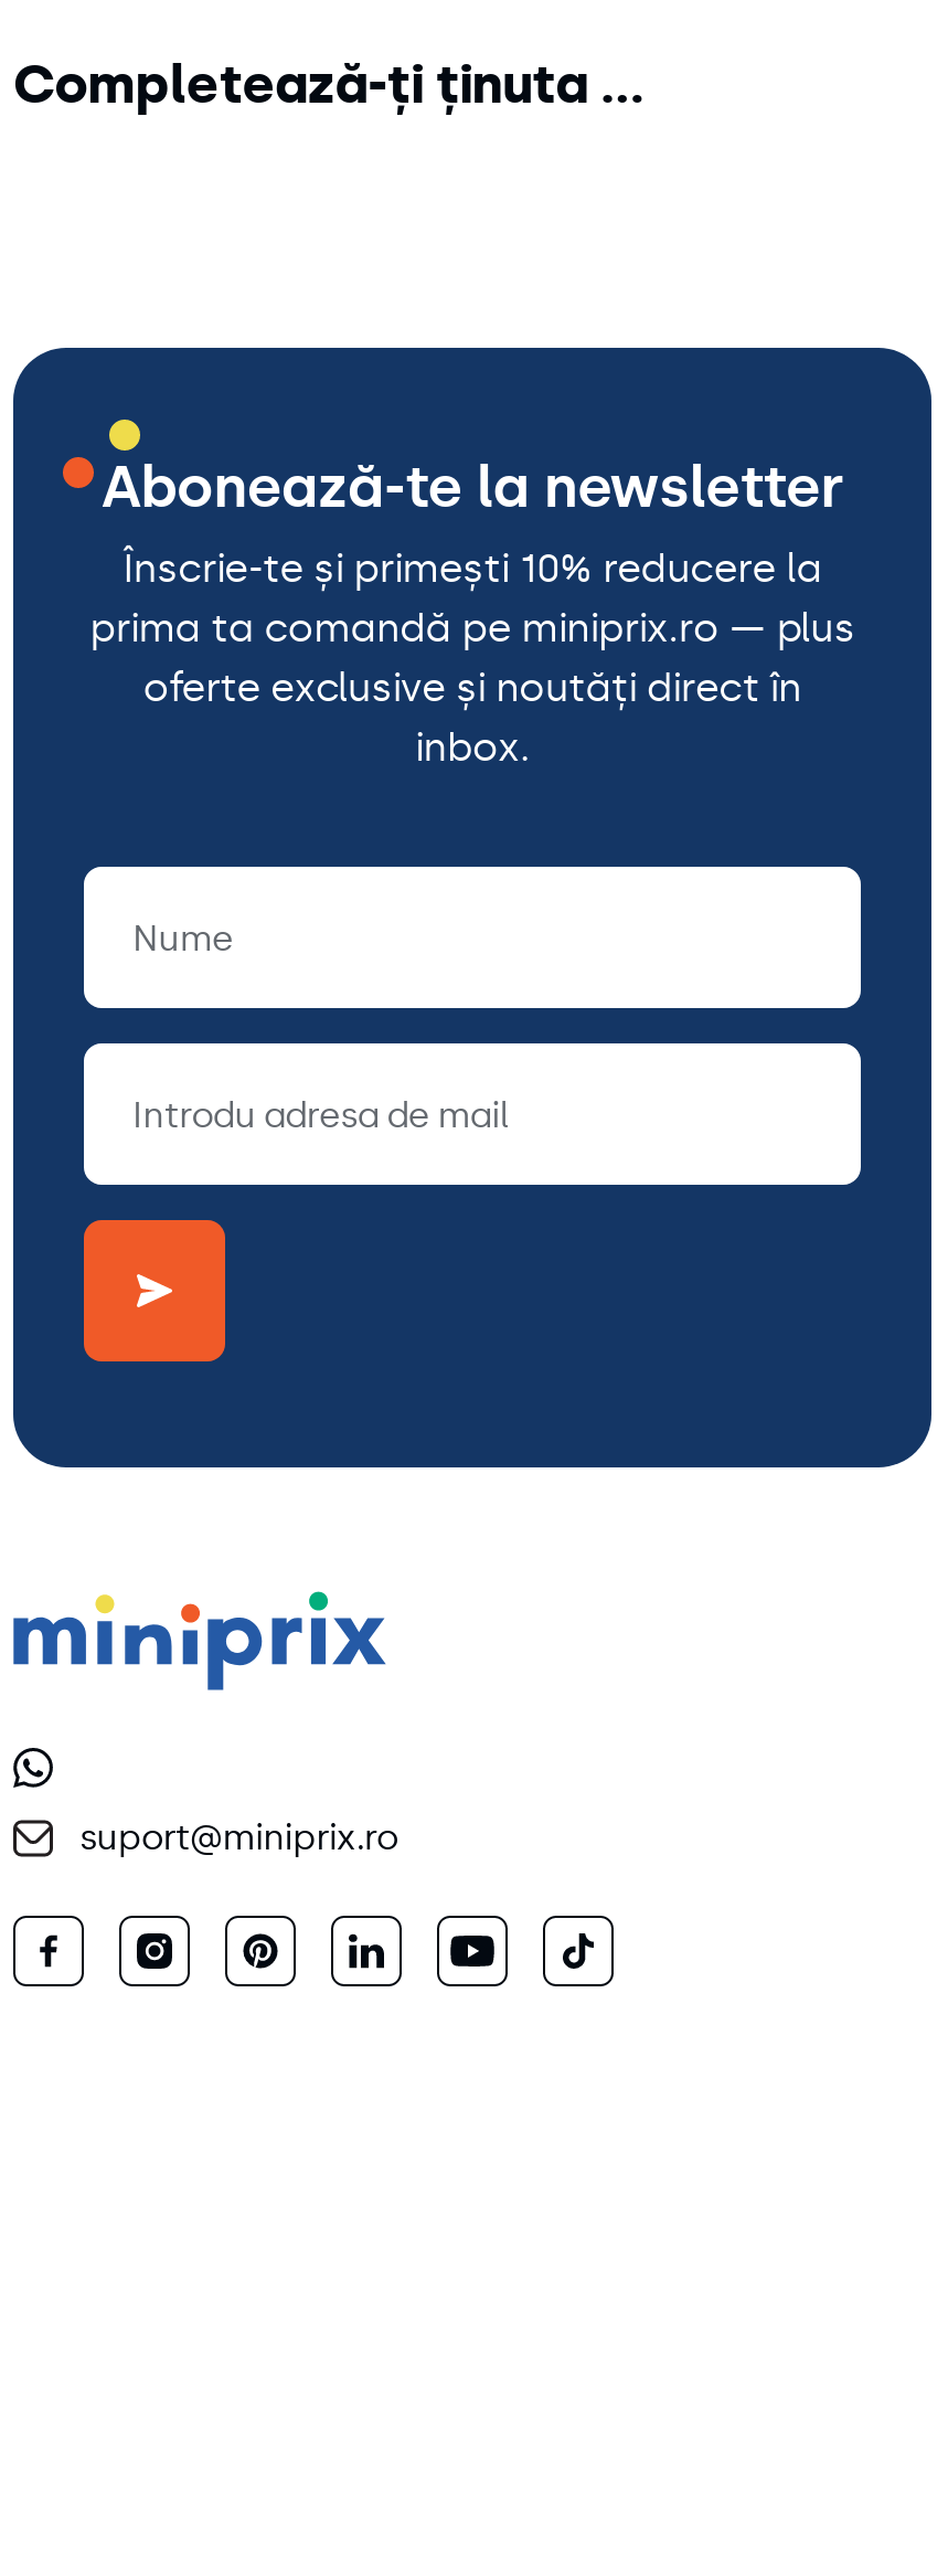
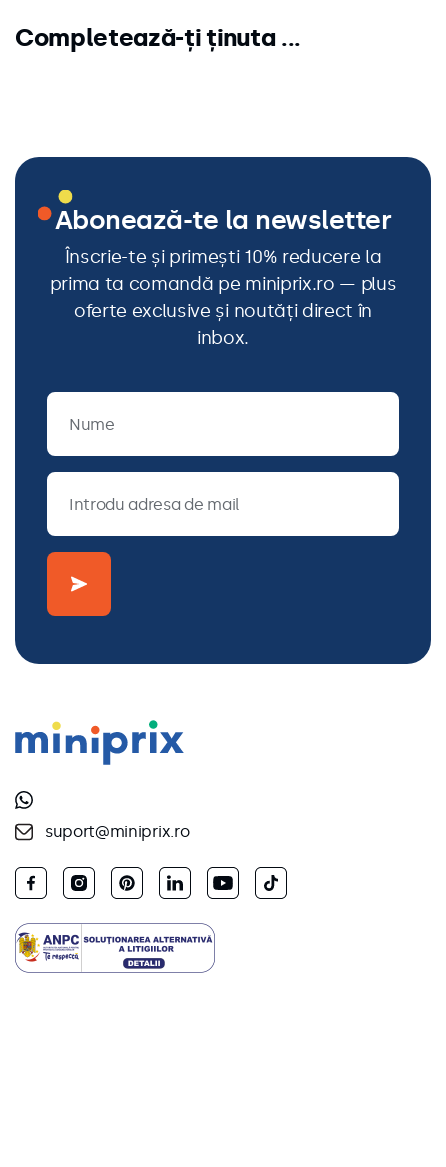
none -> [14,922,216,974] [image]

